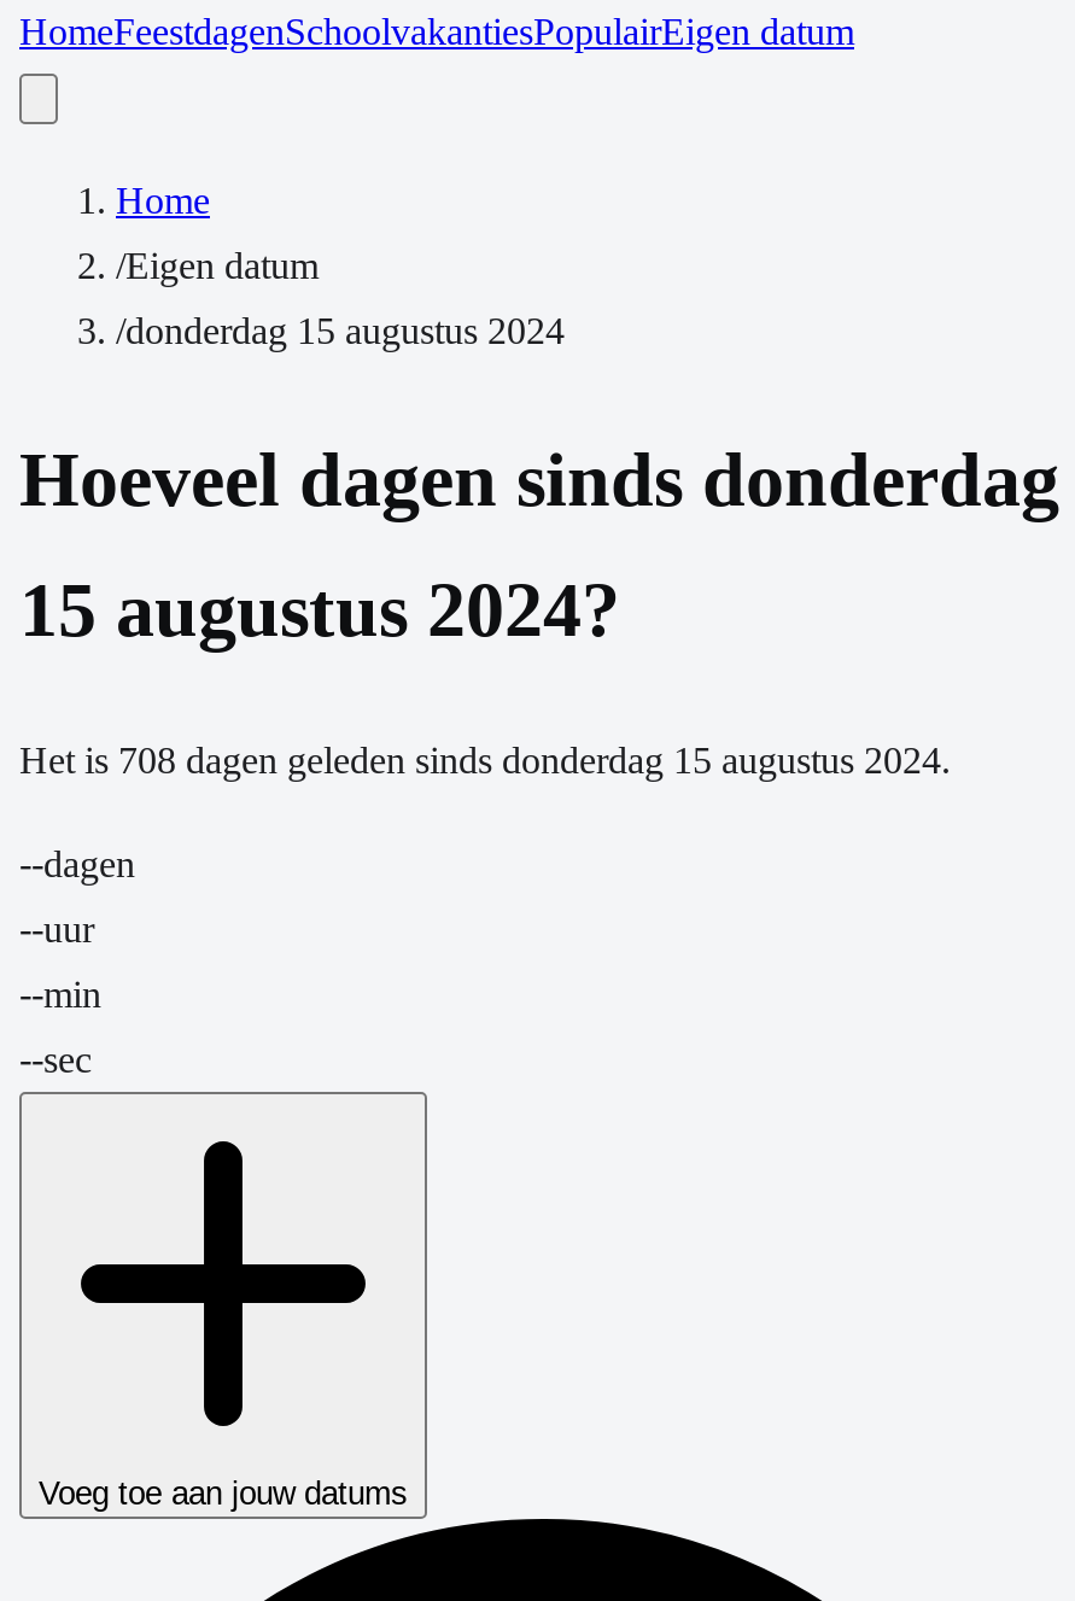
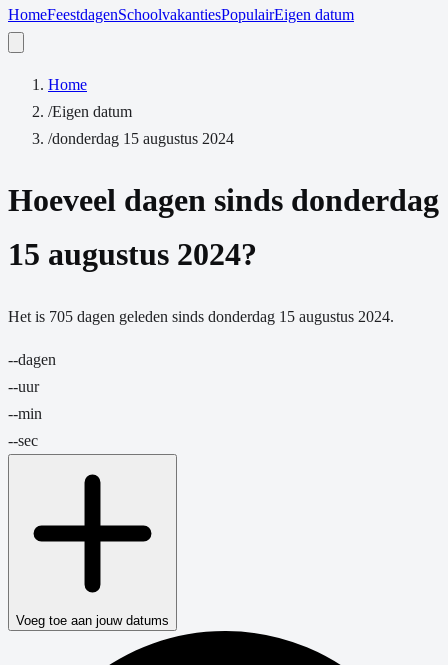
[19,739,951,780] Het is 708 dagen geleden sinds donderdag 15 augustus 2024. -> [8,308,394,325] Het is 705 dagen geleden sinds donderdag 15 augustus 2024.

